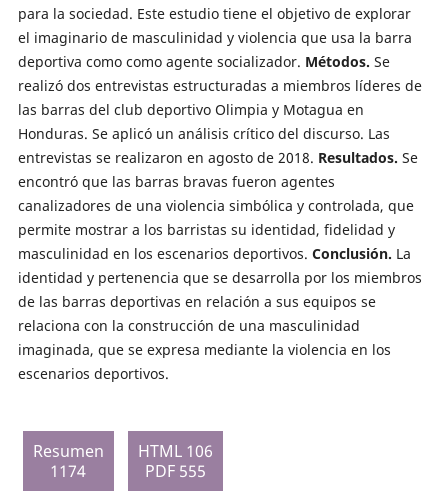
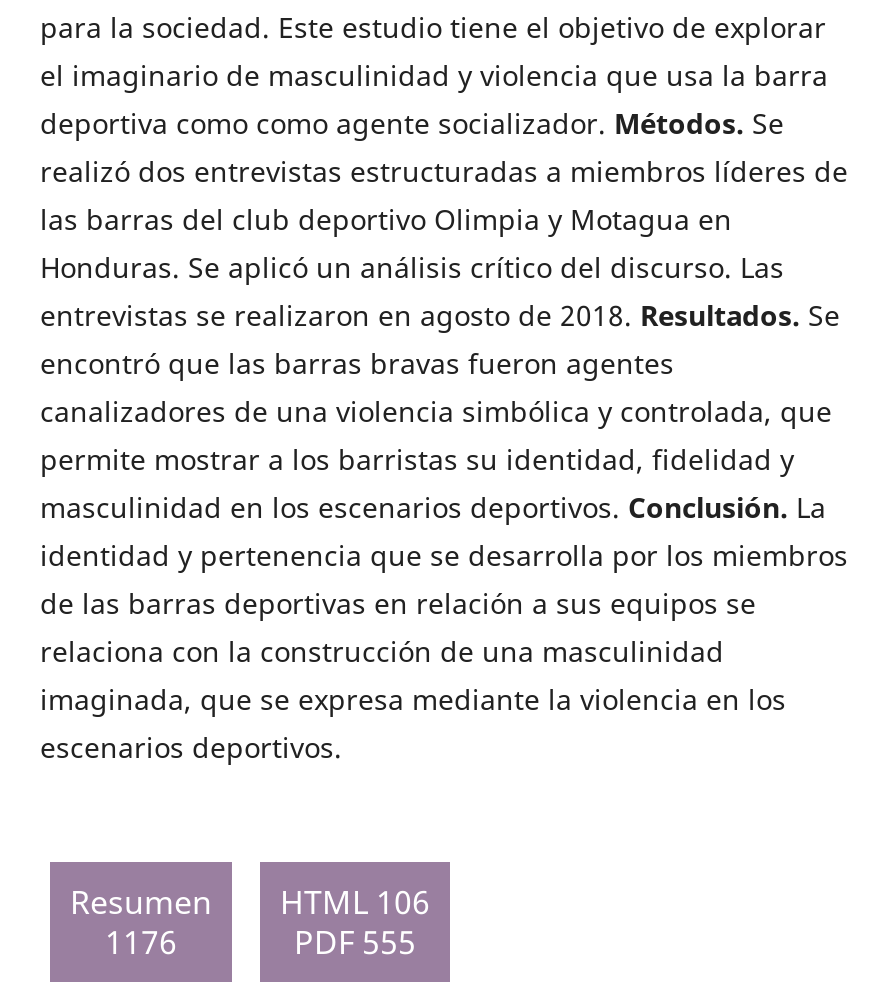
[50,460,86,482] 1174 -> [105,920,177,964] 1176

